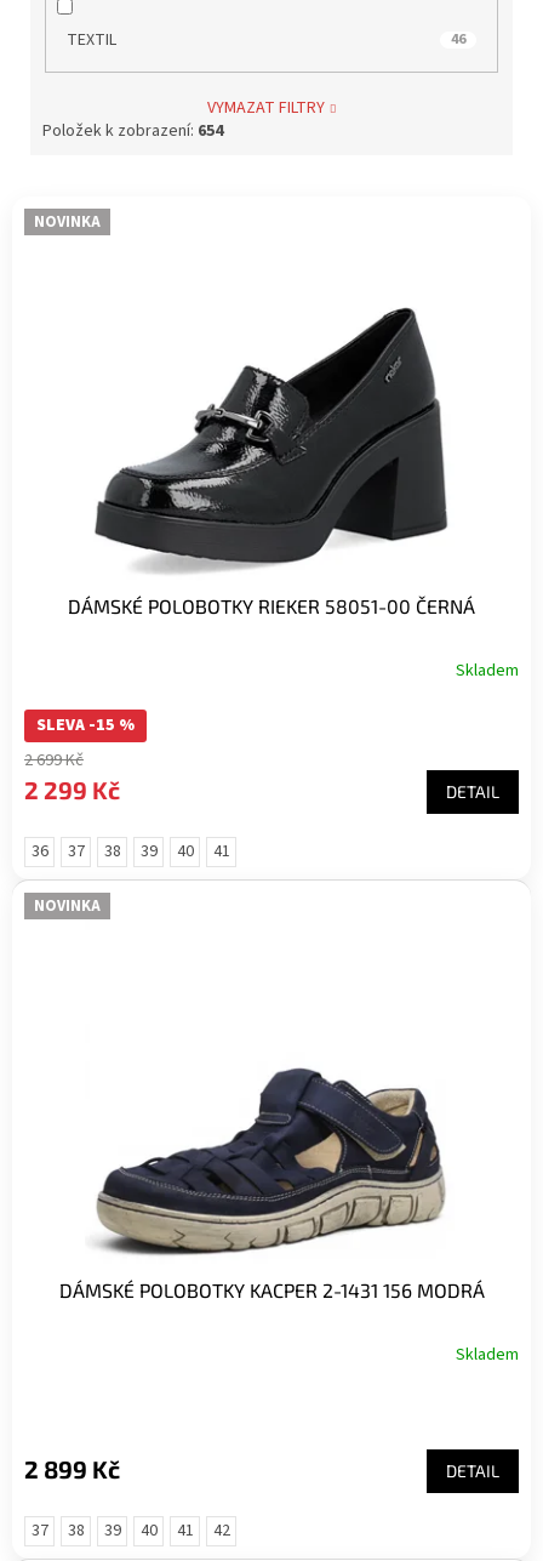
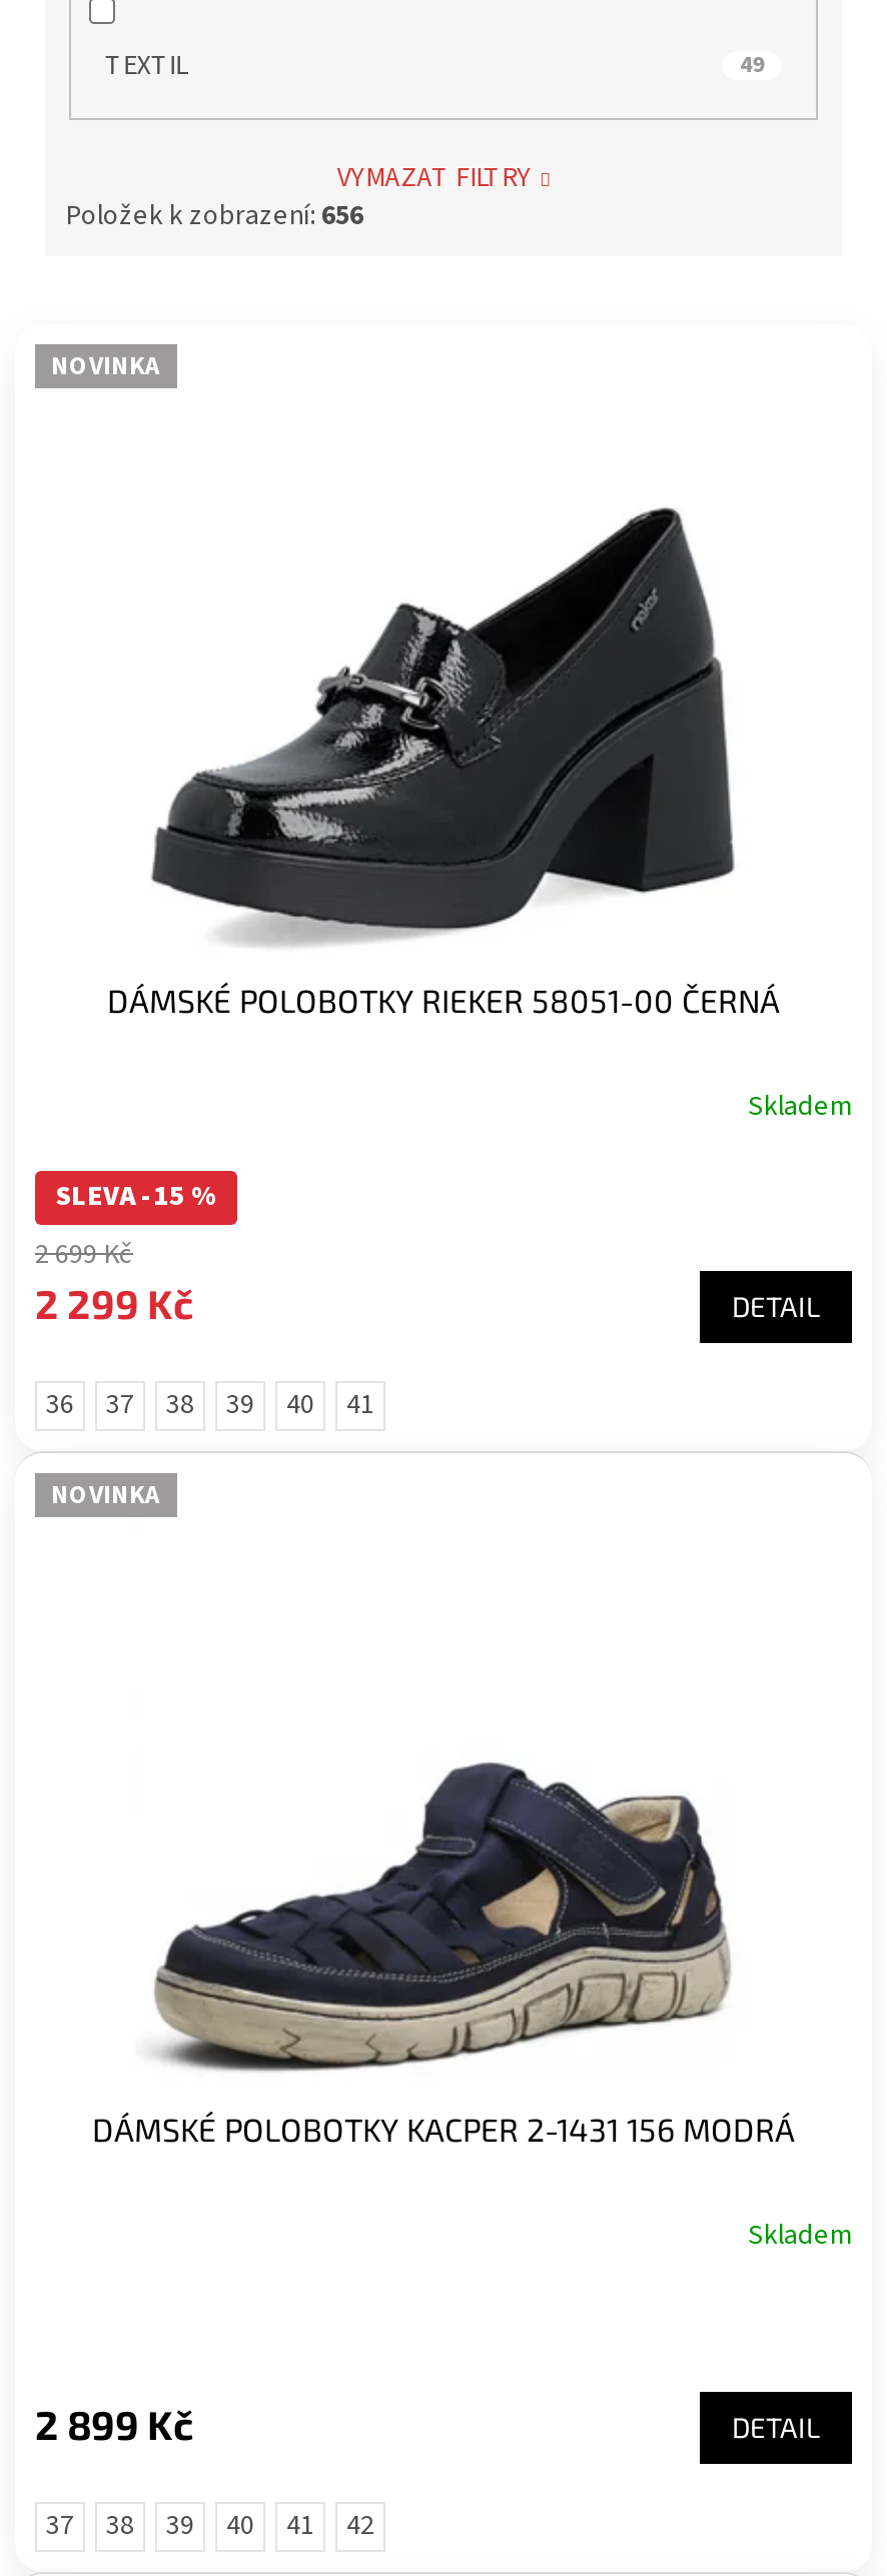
[451,30,466,50] 46 -> [740,49,764,83] 49
[42,119,223,144] Položek k zobrazení: 654 -> [65,197,363,237] Položek k zobrazení: 656

